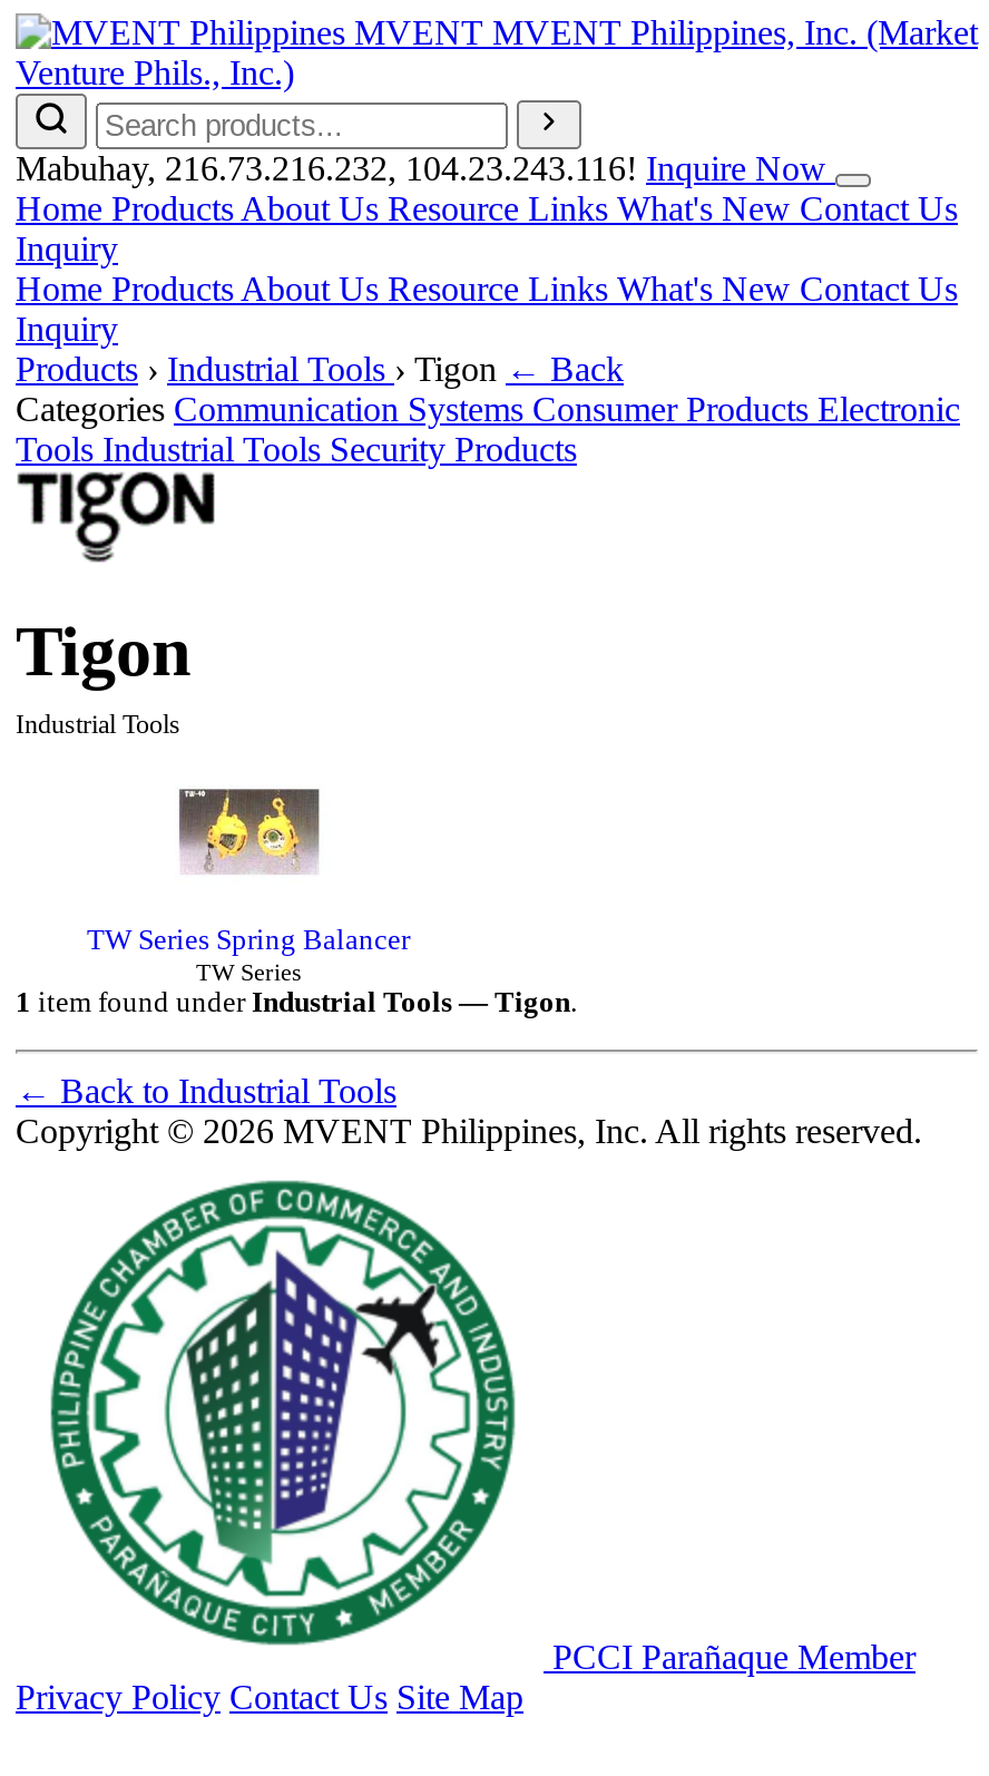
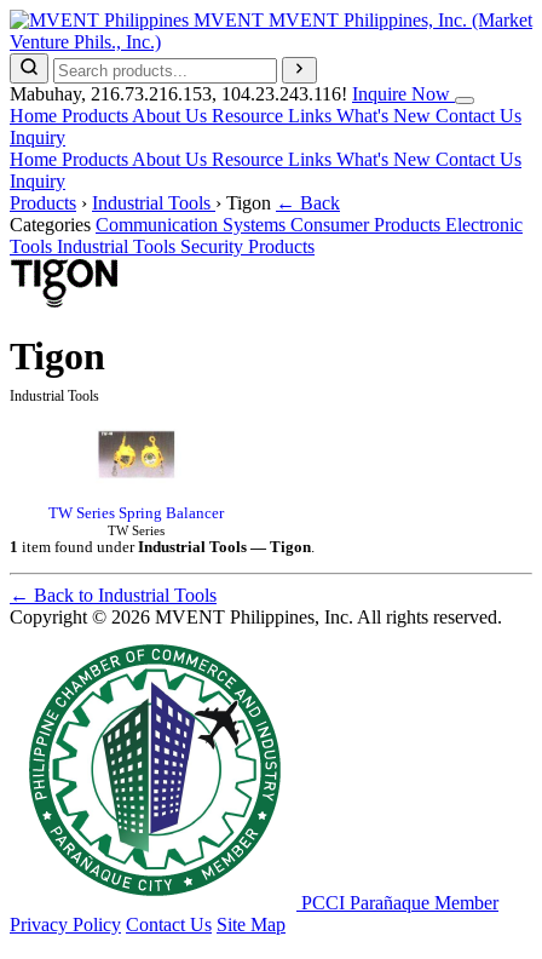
[16,149,835,187] Mabuhay,216.73.216.232, 104.23.243.116! Inquire Now -> [10,84,455,104] Mabuhay,216.73.216.153, 104.23.243.116! Inquire Now

